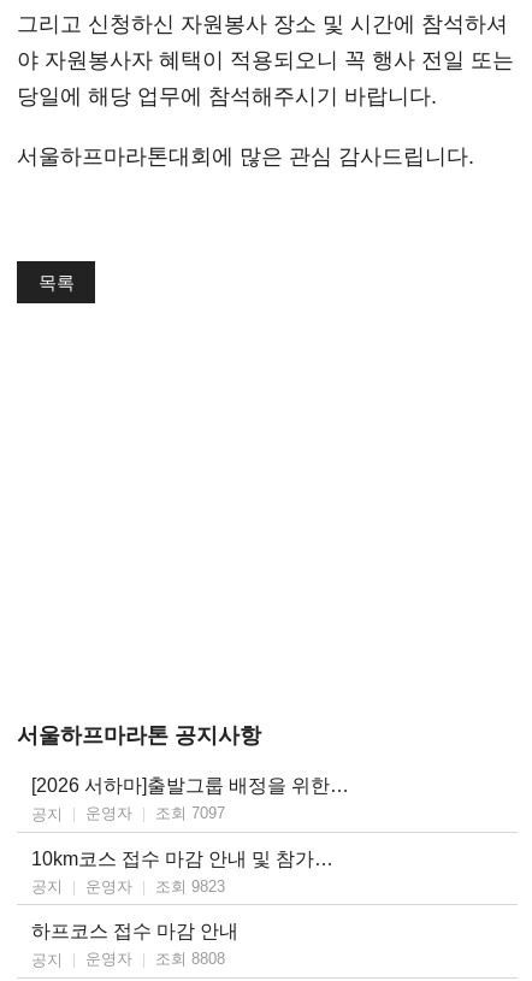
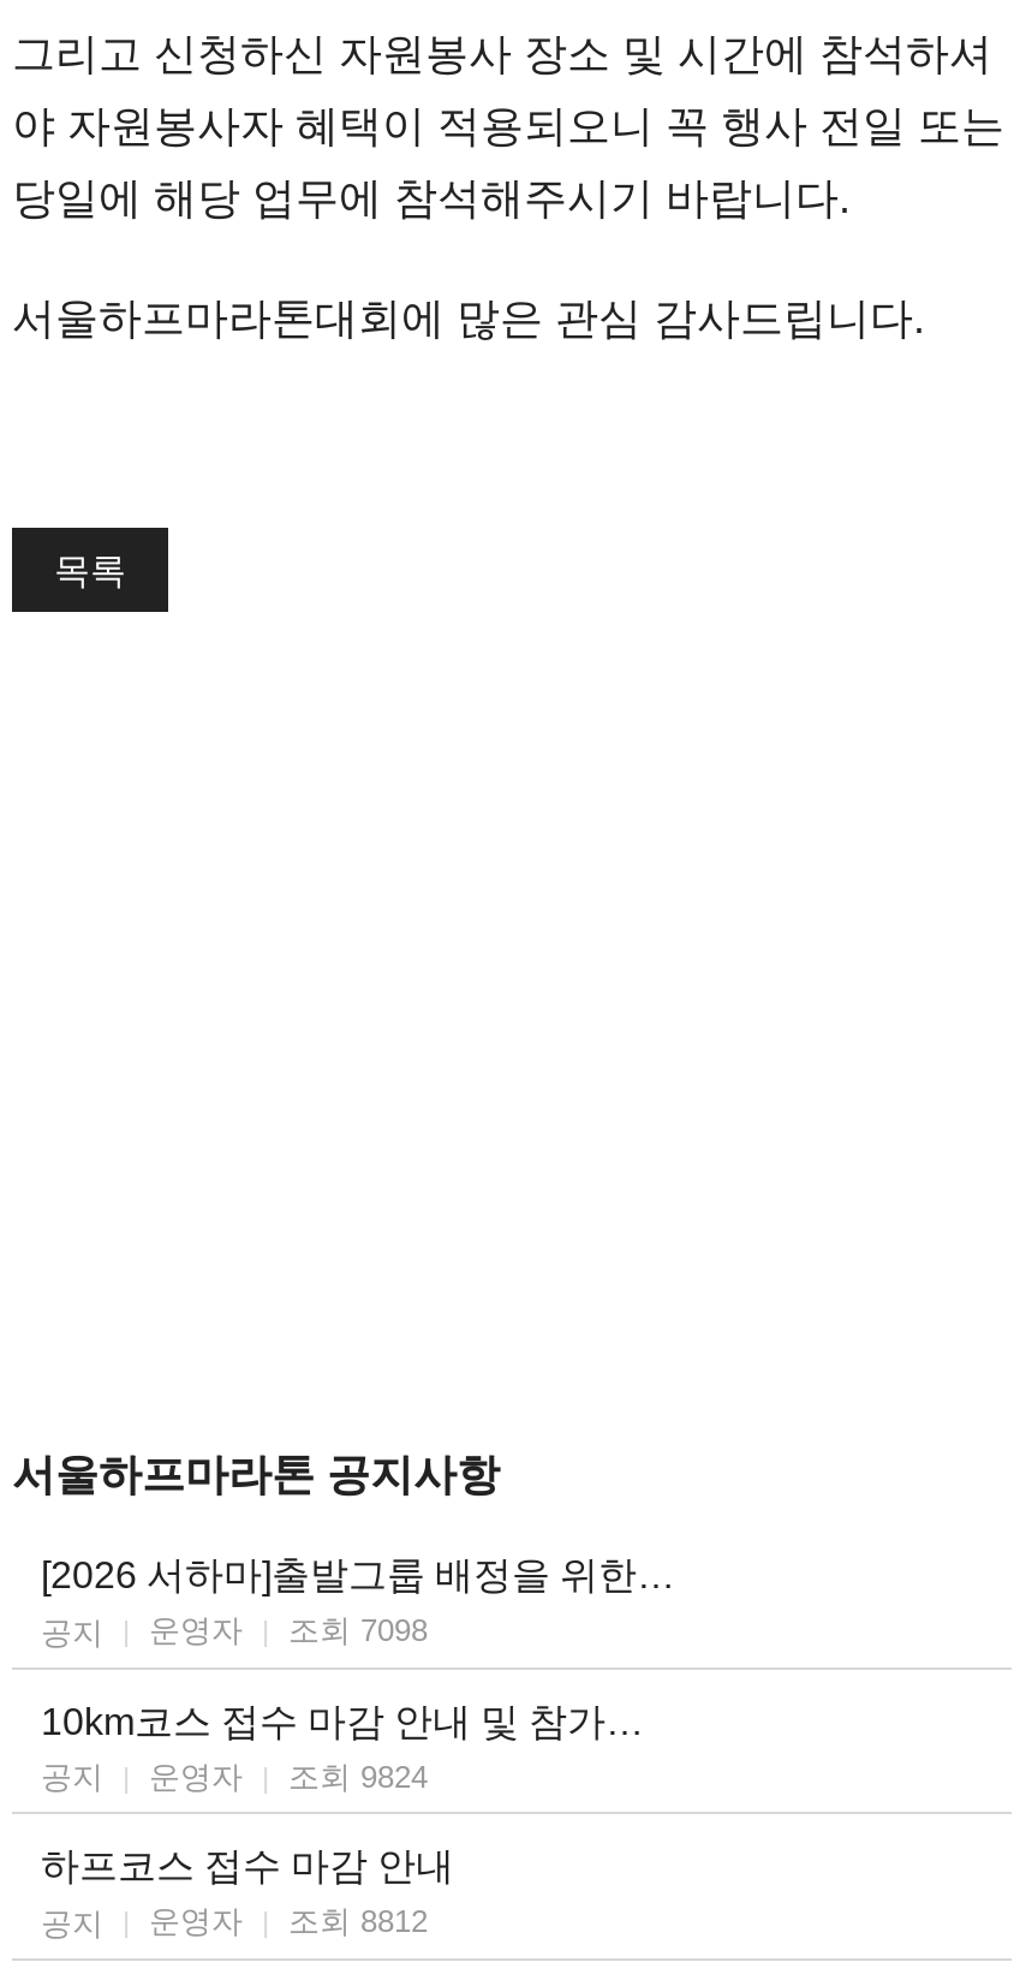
[31,804,225,823] 공지 운영자 조회 7097 -> [41,1612,428,1650] 공지 운영자 조회 7098
[31,877,225,896] 공지 운영자 조회 9823 -> [41,1758,428,1795] 공지 운영자 조회 9824
[31,950,225,969] 공지 운영자 조회 8808 -> [41,1903,428,1941] 공지 운영자 조회 8812

